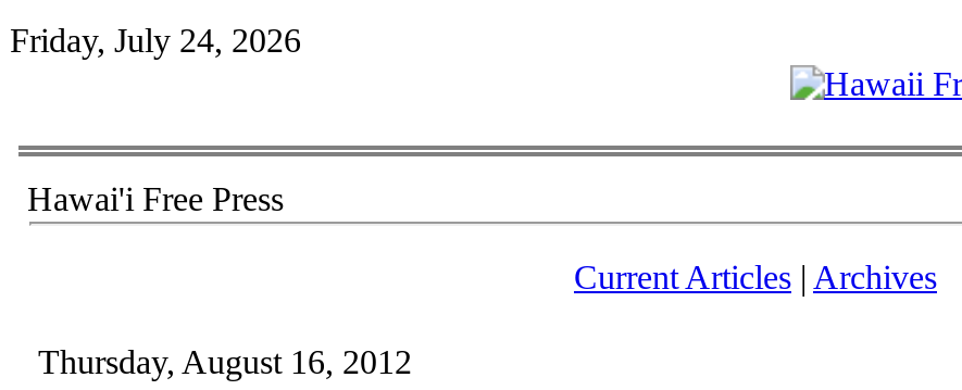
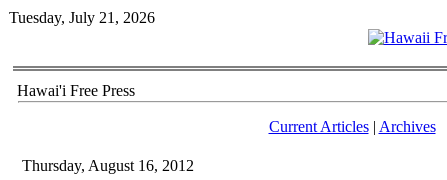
[10,22,301,59] Friday, July 24, 2026 -> [9,9,155,26] Tuesday, July 21, 2026

